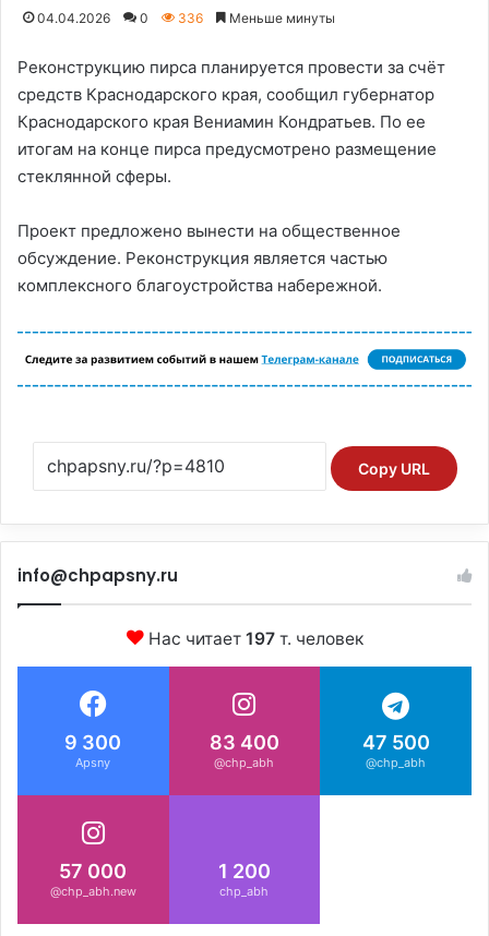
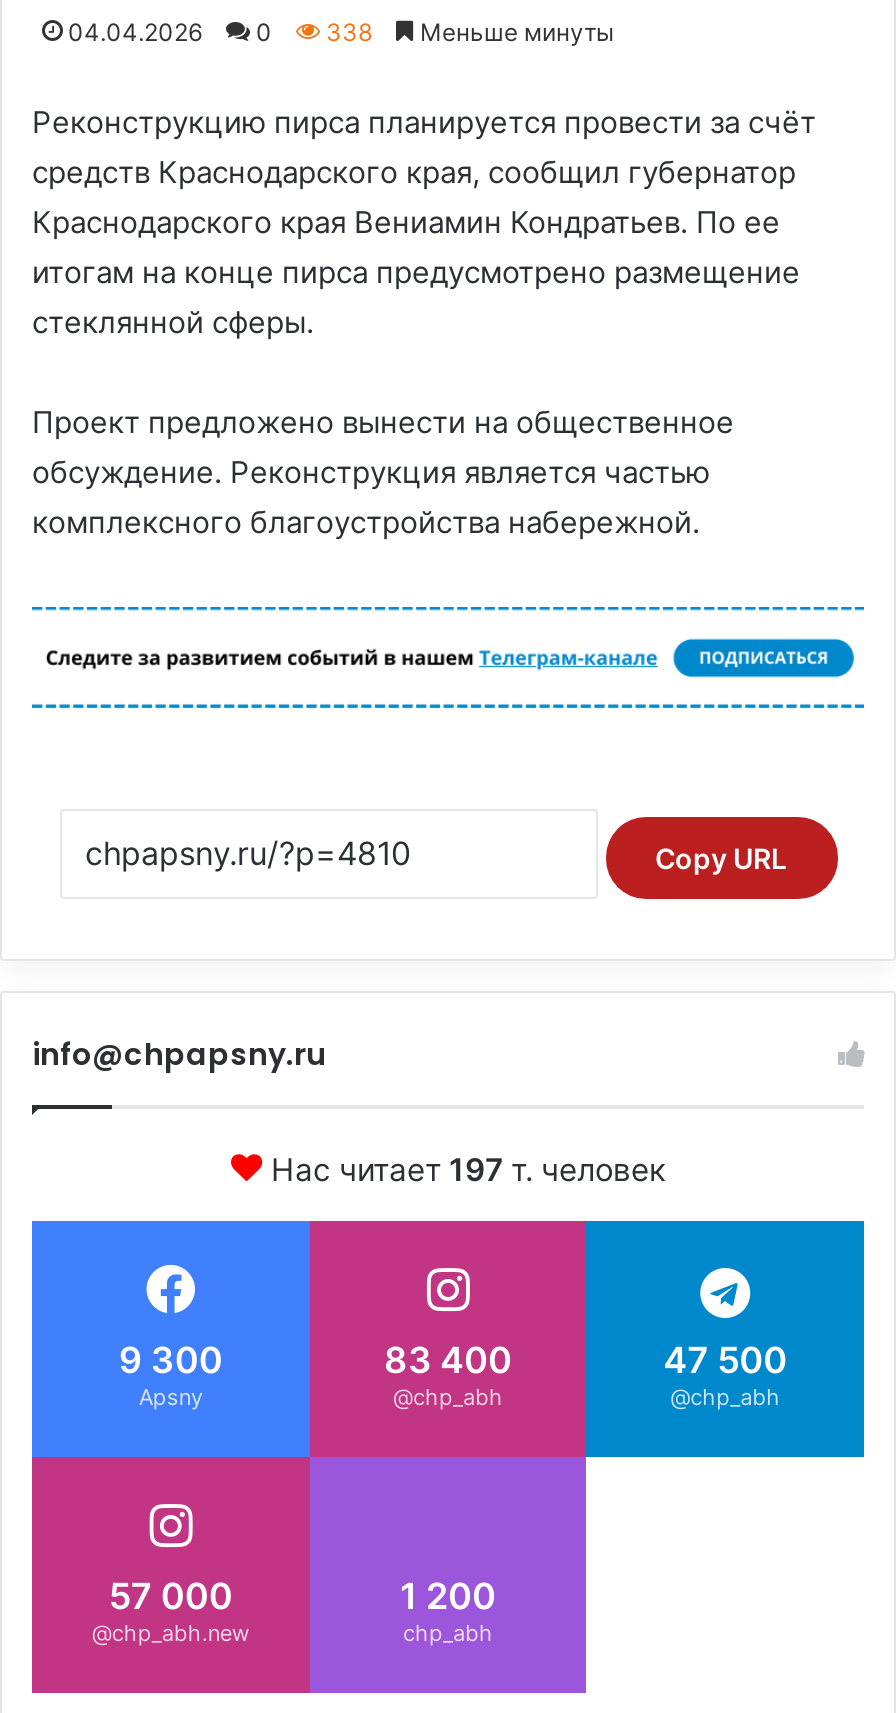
[37,10,335,26] 04.04.2026 0 336 Меньше минуты -> [68,17,614,47] 04.04.2026 0 338 Меньше минуты

